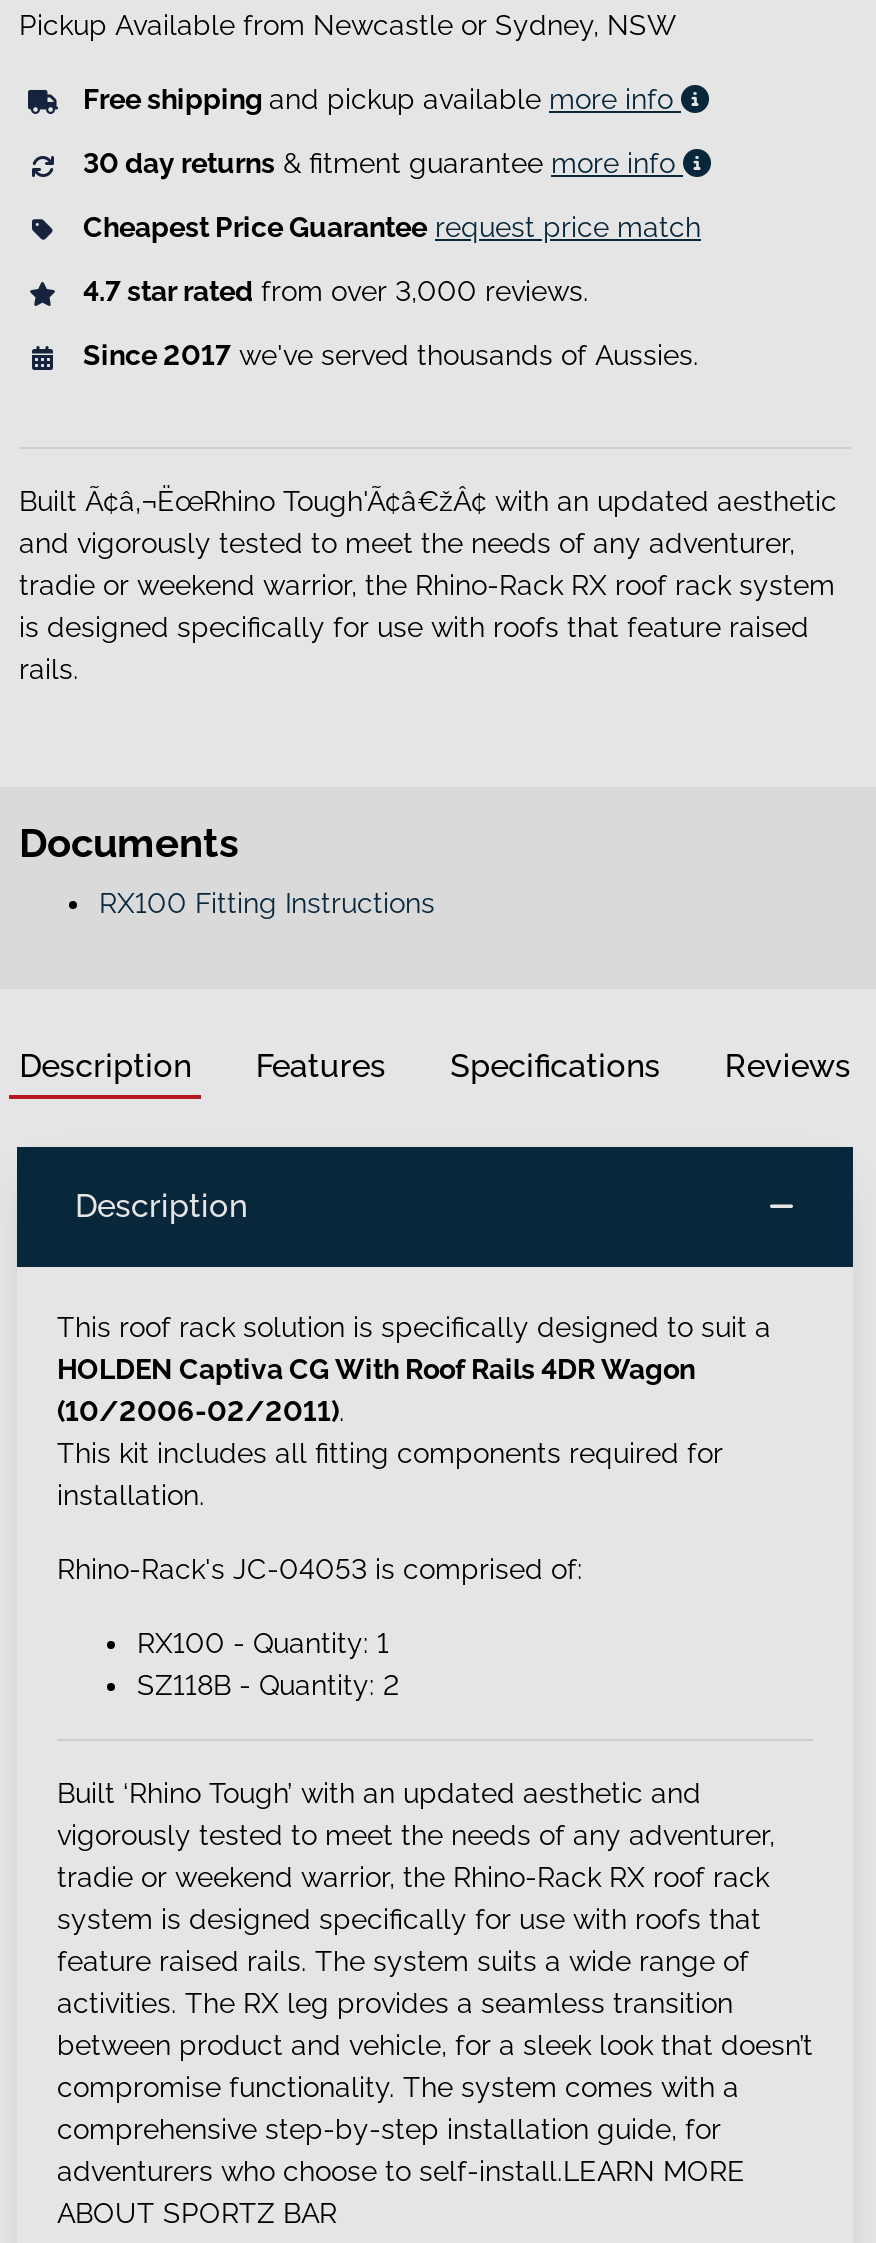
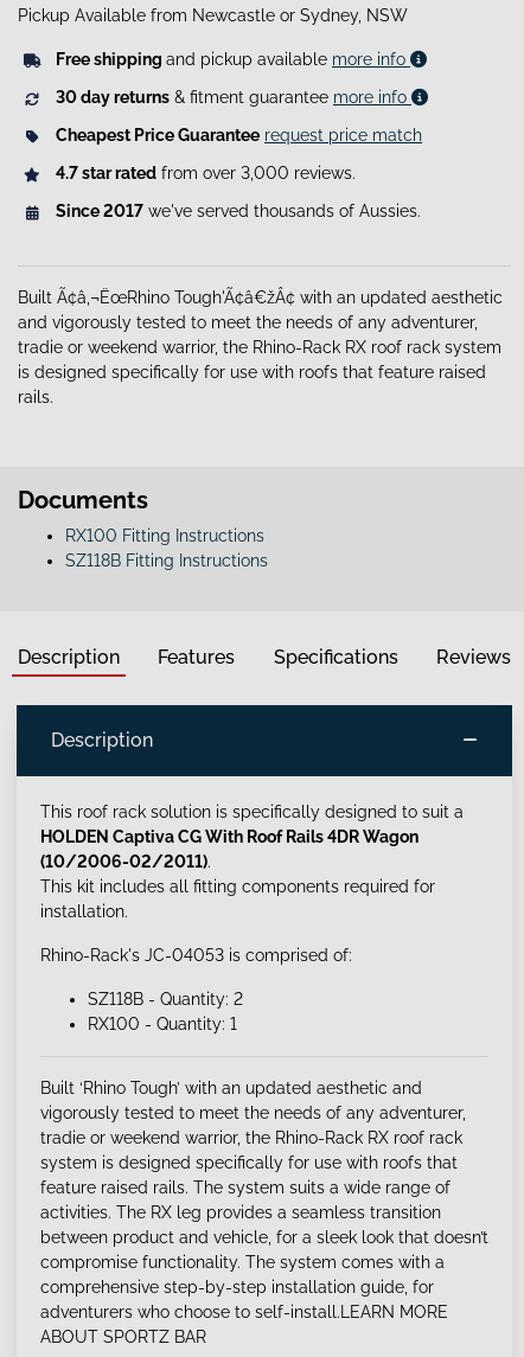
none -> [65,551,268,570] SZ118B Fitting Instructions
[137,1626,389,1658] RX100 - Quantity: 1 -> none
none -> [88,1014,237,1033] RX100 - Quantity: 1

